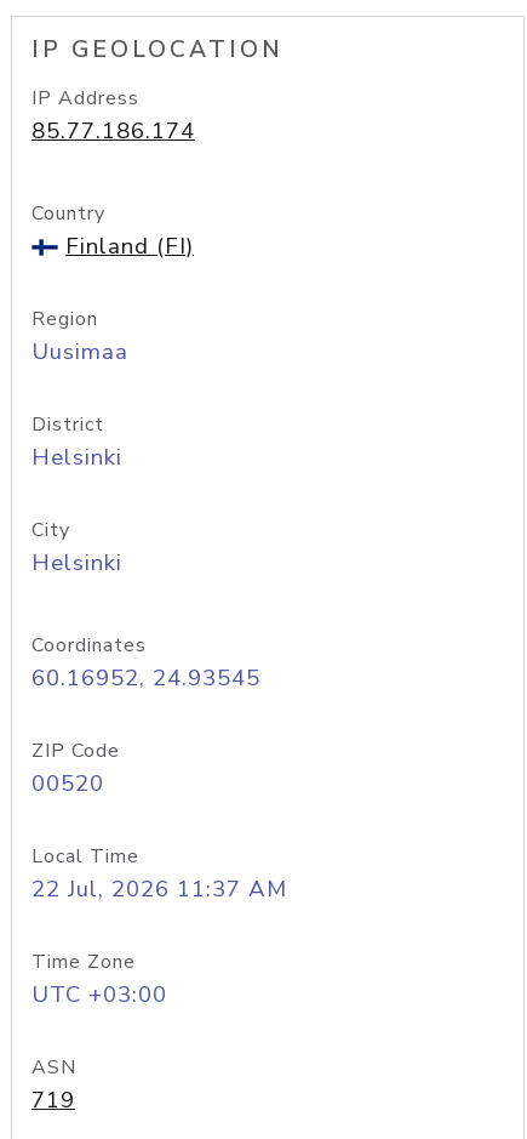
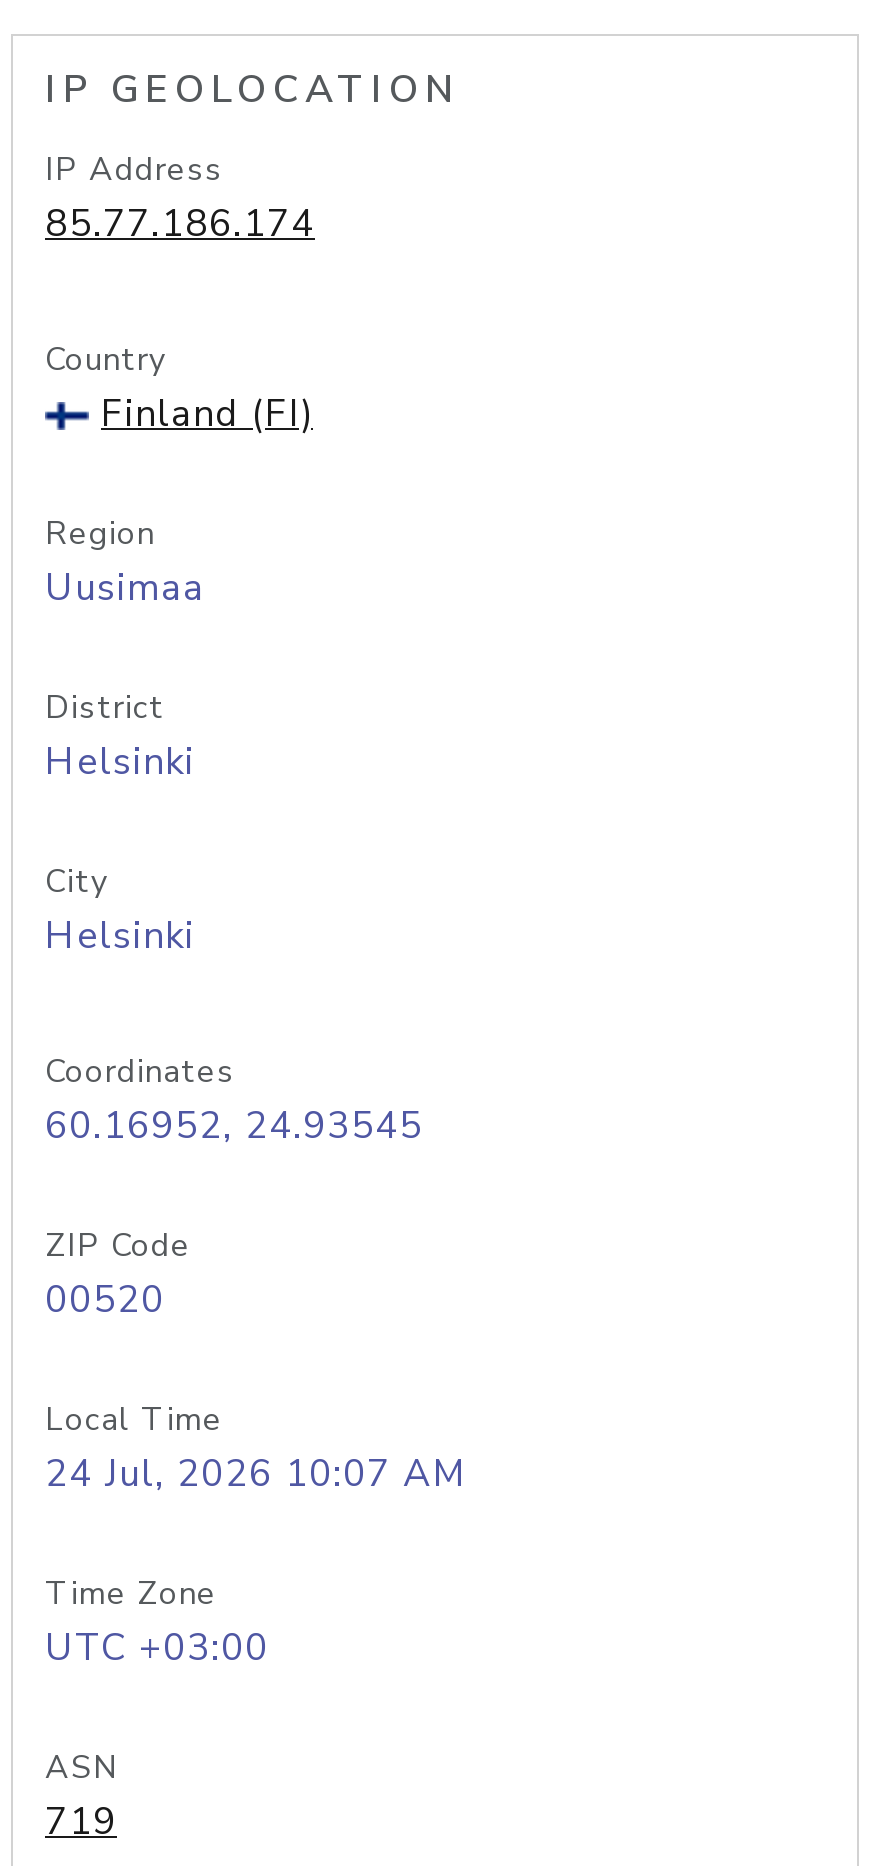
[31,873,287,905] 22 Jul, 2026 11:37 AM -> [45,1448,467,1500] 24 Jul, 2026 10:07 AM

